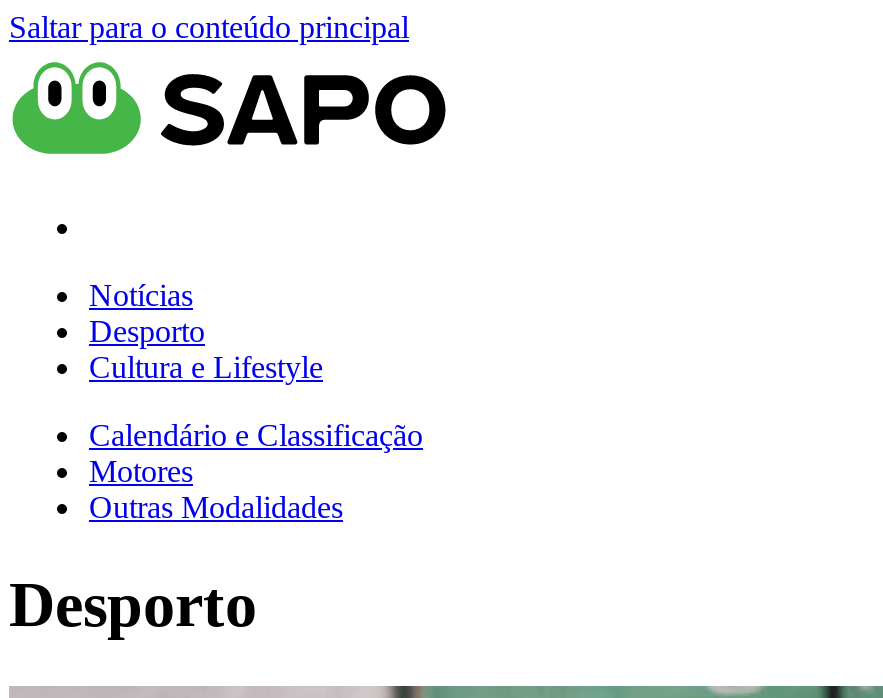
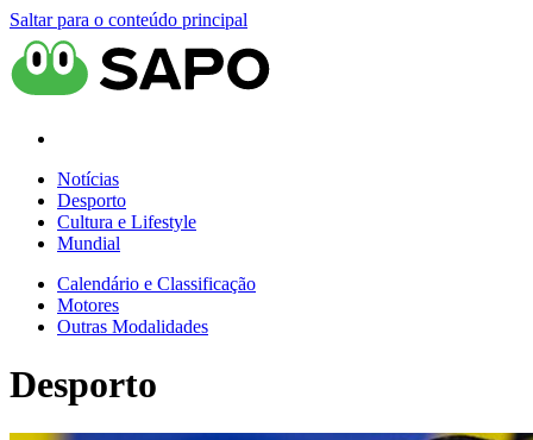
none -> [57,233,120,253] Mundial

